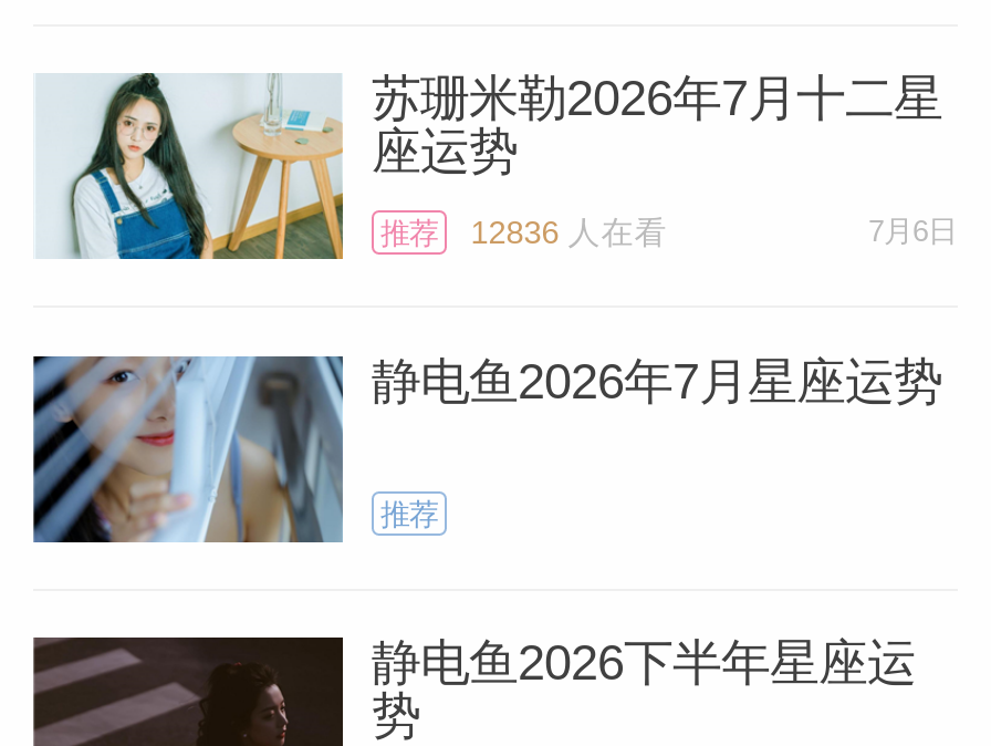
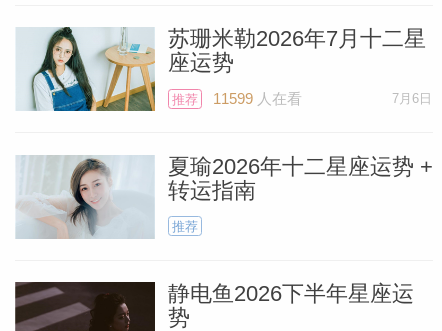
[380,214,667,249] 推荐 12836人在看 -> [172,91,302,107] 推荐 11599人在看
[31,354,942,545] [image] | 静电鱼2026年7月星座运势 -> [15,154,433,239] [image] | 夏瑜2026年十二星座运势 + | 转运指南

